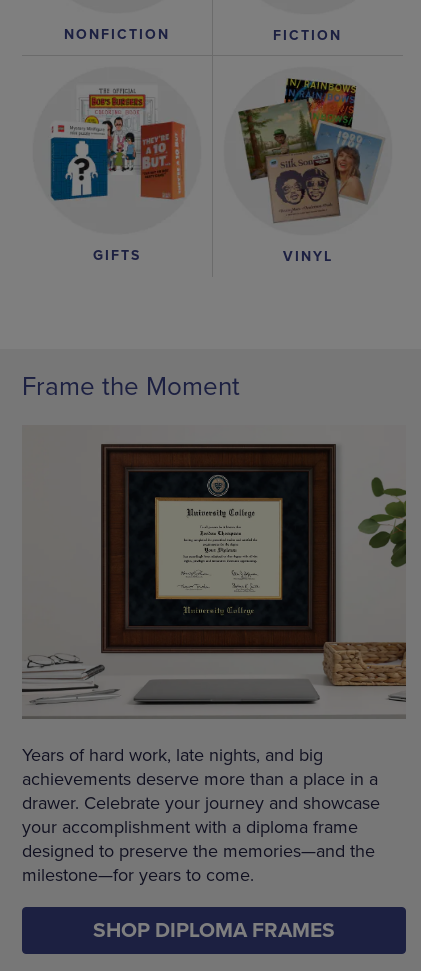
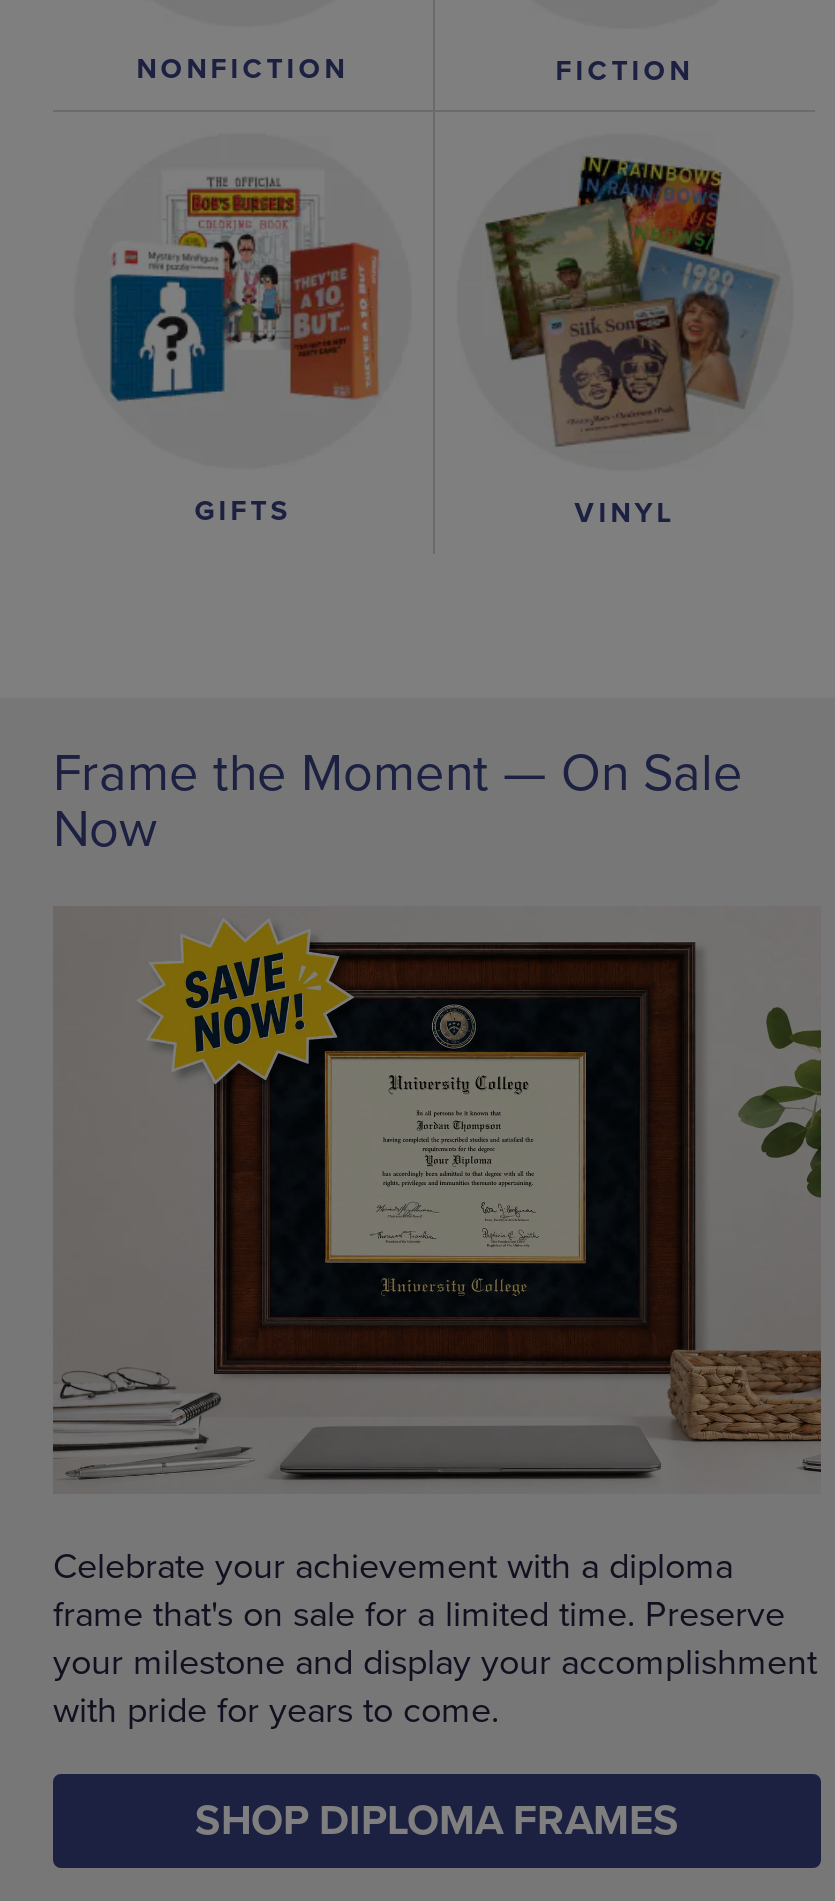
[22,371,240,402] Frame the Moment -> [53,742,743,860] Frame the Moment — On Sale | Now
[22,442,407,886] [image] | Years of hard work, late nights, and big | achievements deserve more than a place in a | drawer. Celebrate your journey and showcase | your accomplishment with a diploma frame | designed to preserve the memories—and the | milestone—for years to come. -> [53,886,823,1731] [image] | Celebrate your achievement with a diploma | frame that's on sale for a limited time. Preserve | your milestone and display your accomplishment | with pride for years to come.

